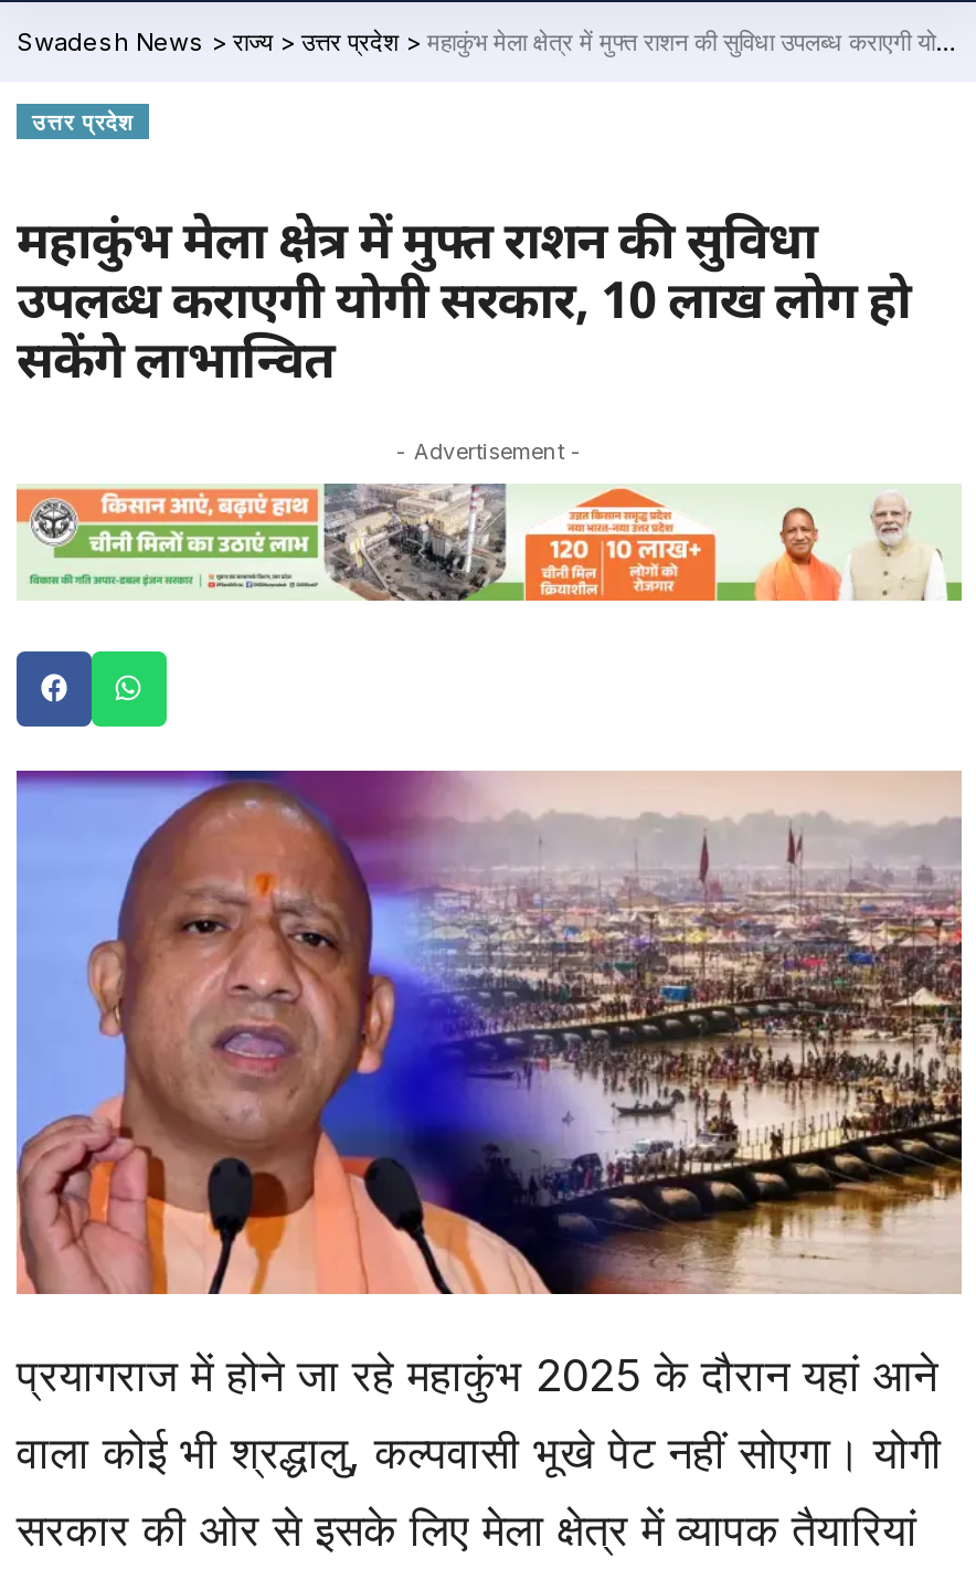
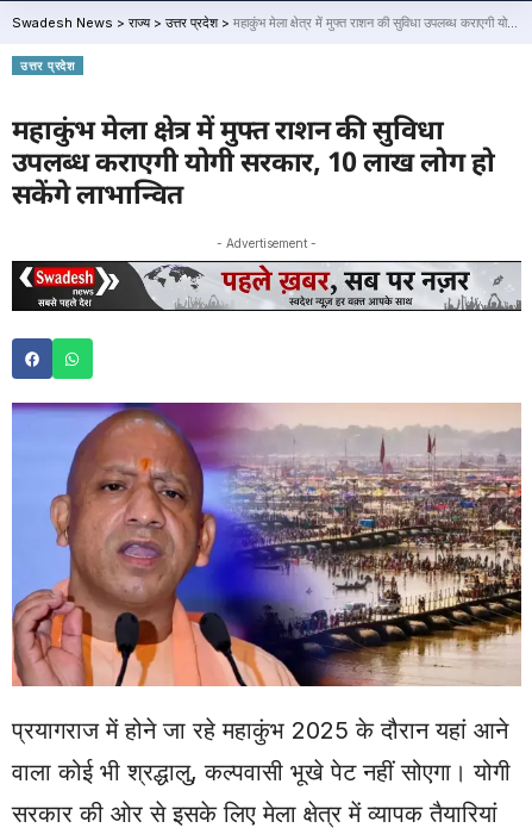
[14,484,962,603] [image] -> [11,260,521,312] [image]

